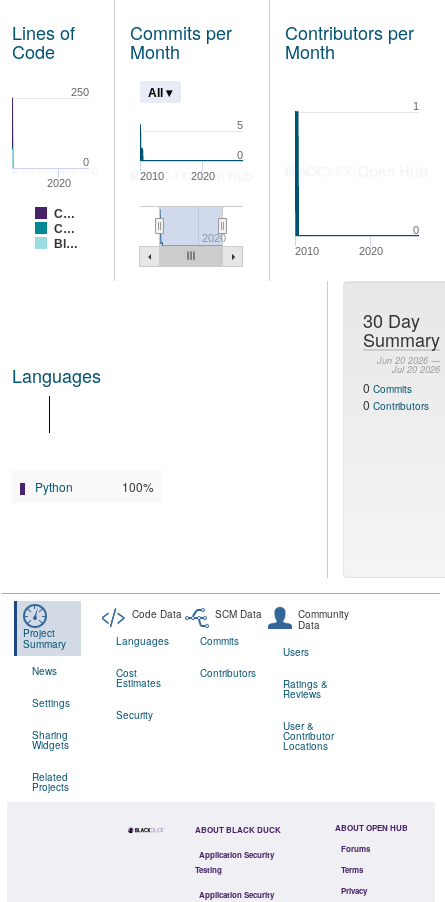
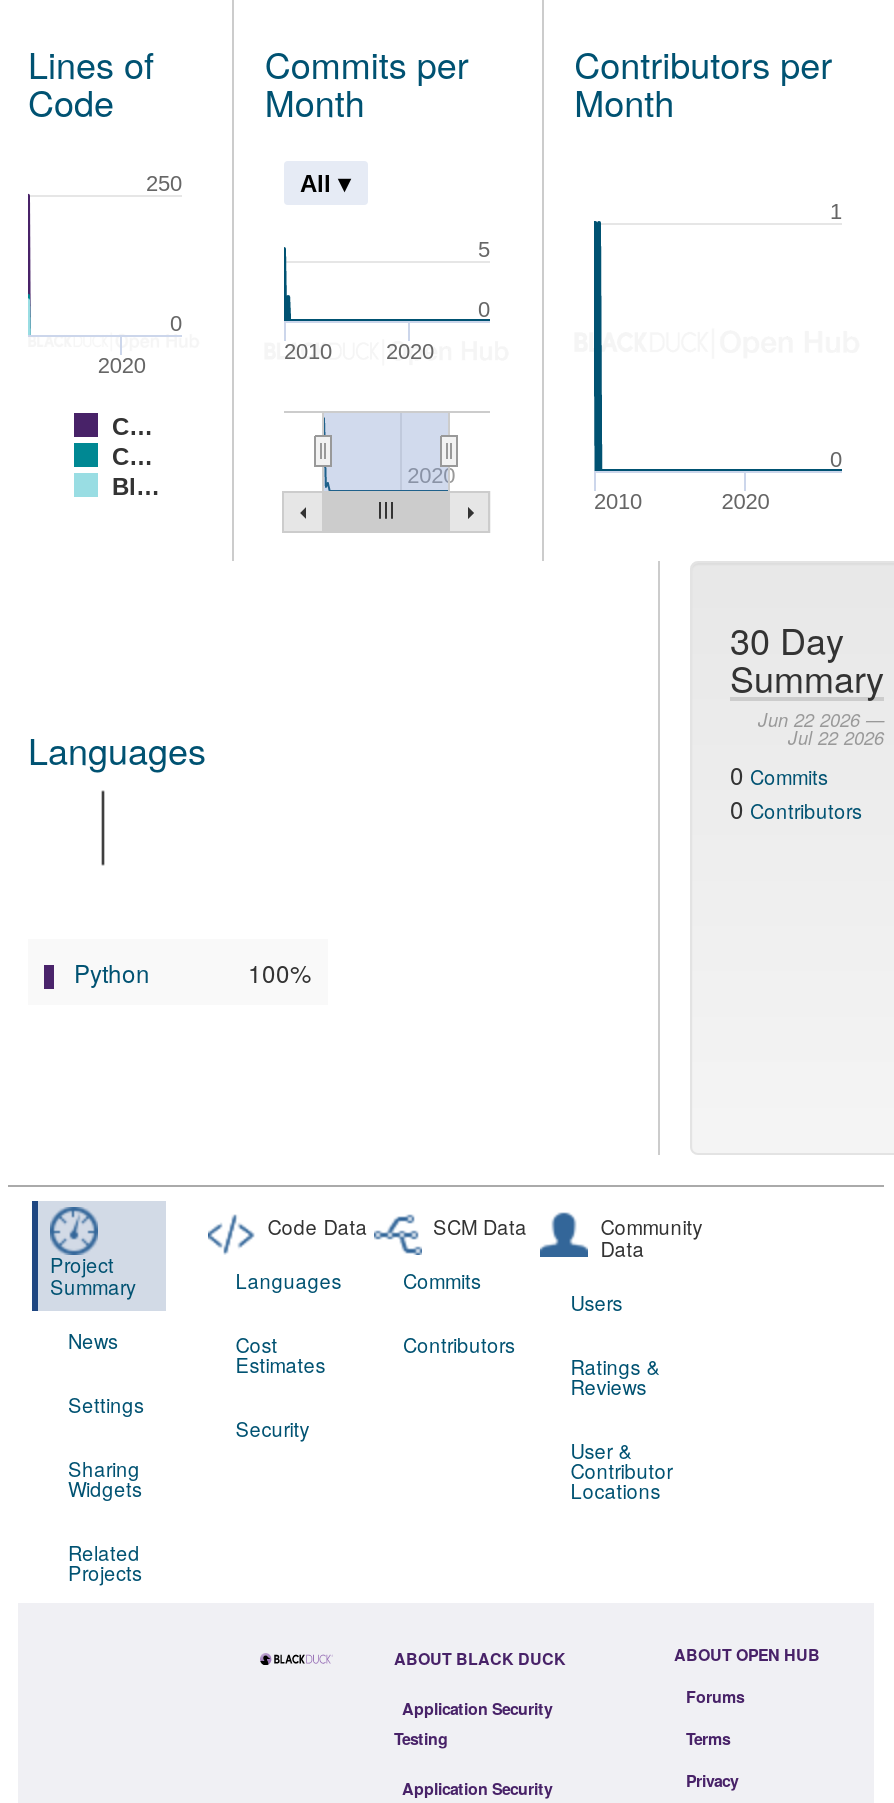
[377,354,440,367] Jun 20 2026 — -> [758,707,884,733] Jun 22 2026 —
[392,363,440,376] Jul 20 2026 -> [788,725,884,751] Jul 22 2026

